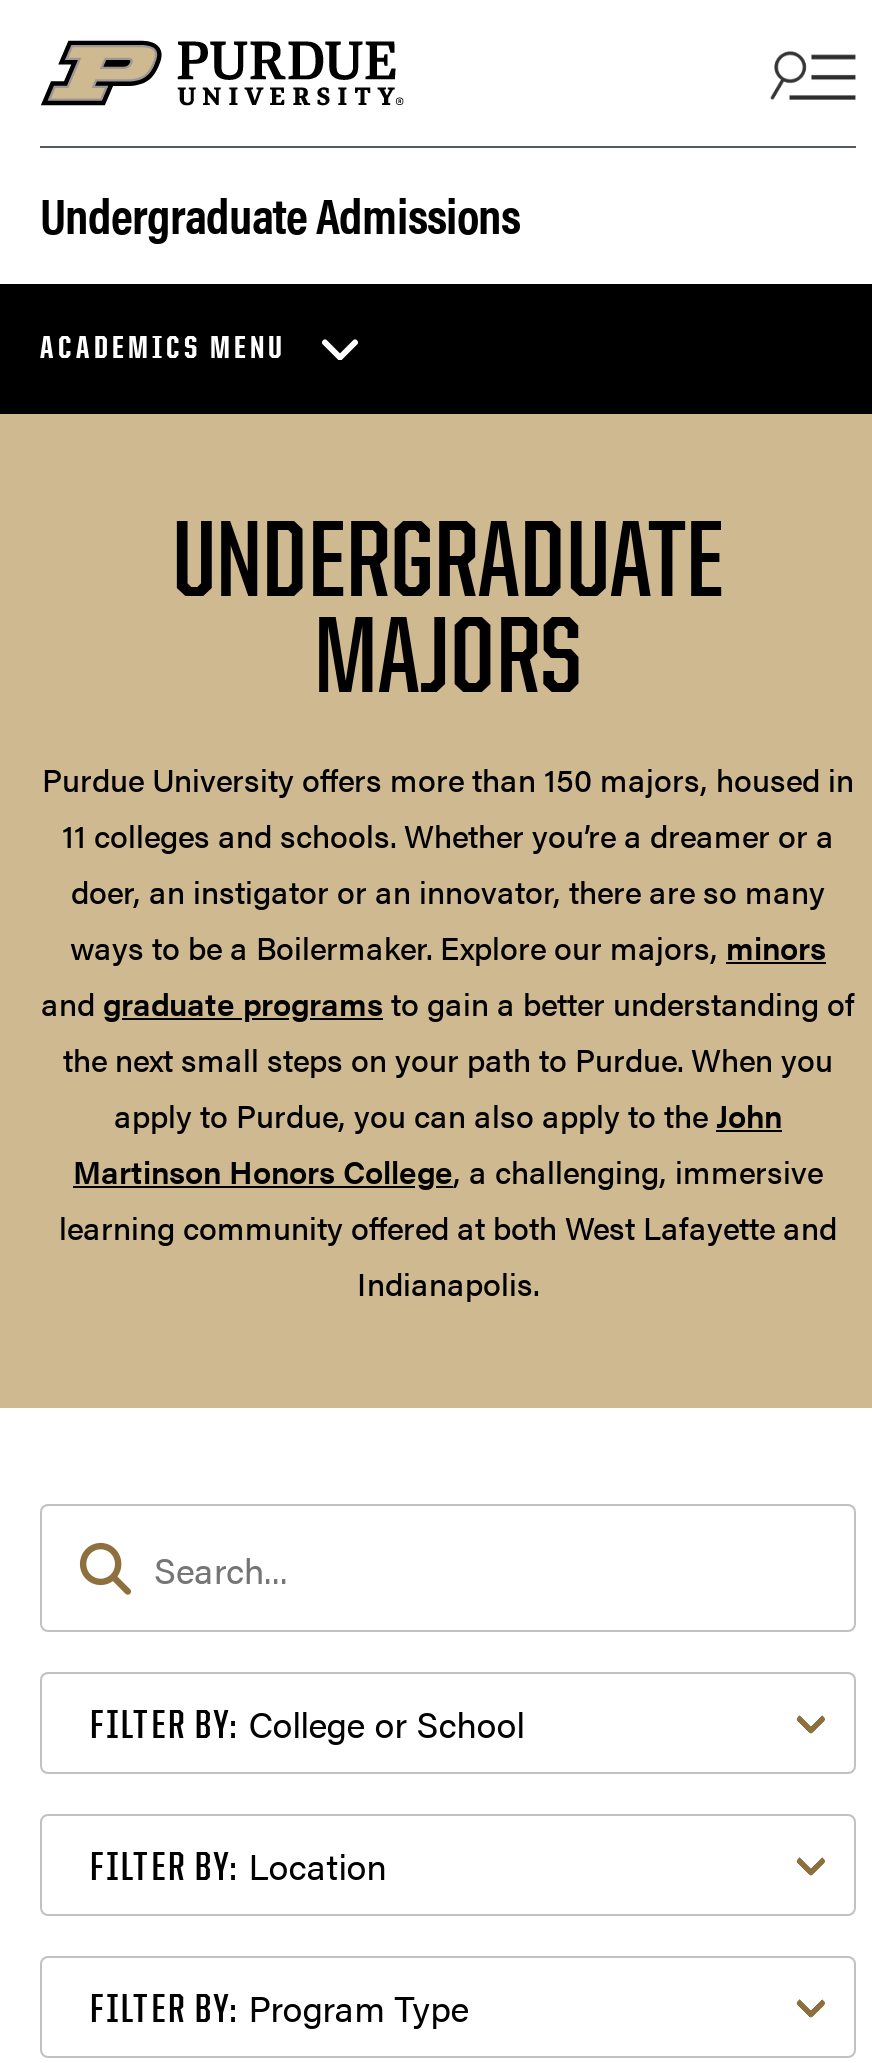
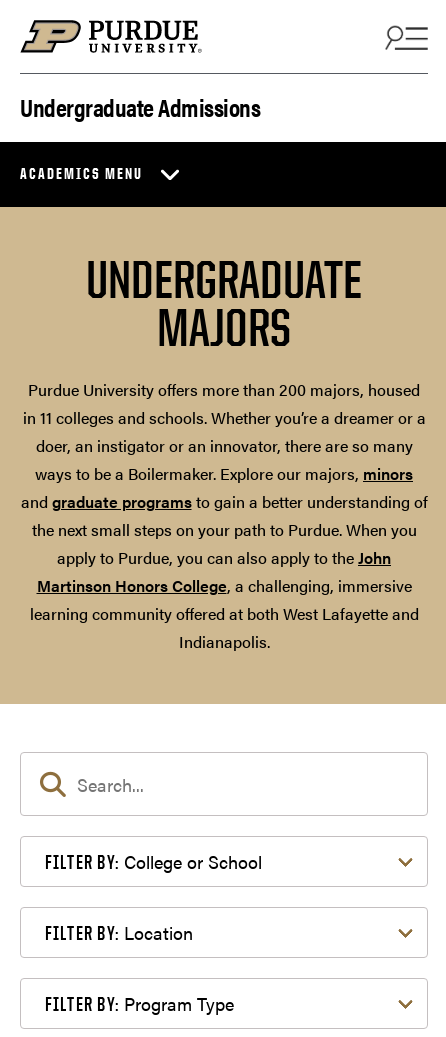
[42,756,854,858] Purdue University offers more than 150 majors, housed in | 11 colleges and schools. Whether you’re a dreamer or a -> [22,378,425,429] Purdue University offers more than 200 majors, housed | in 11 colleges and schools. Whether you’re a dreamer or a

